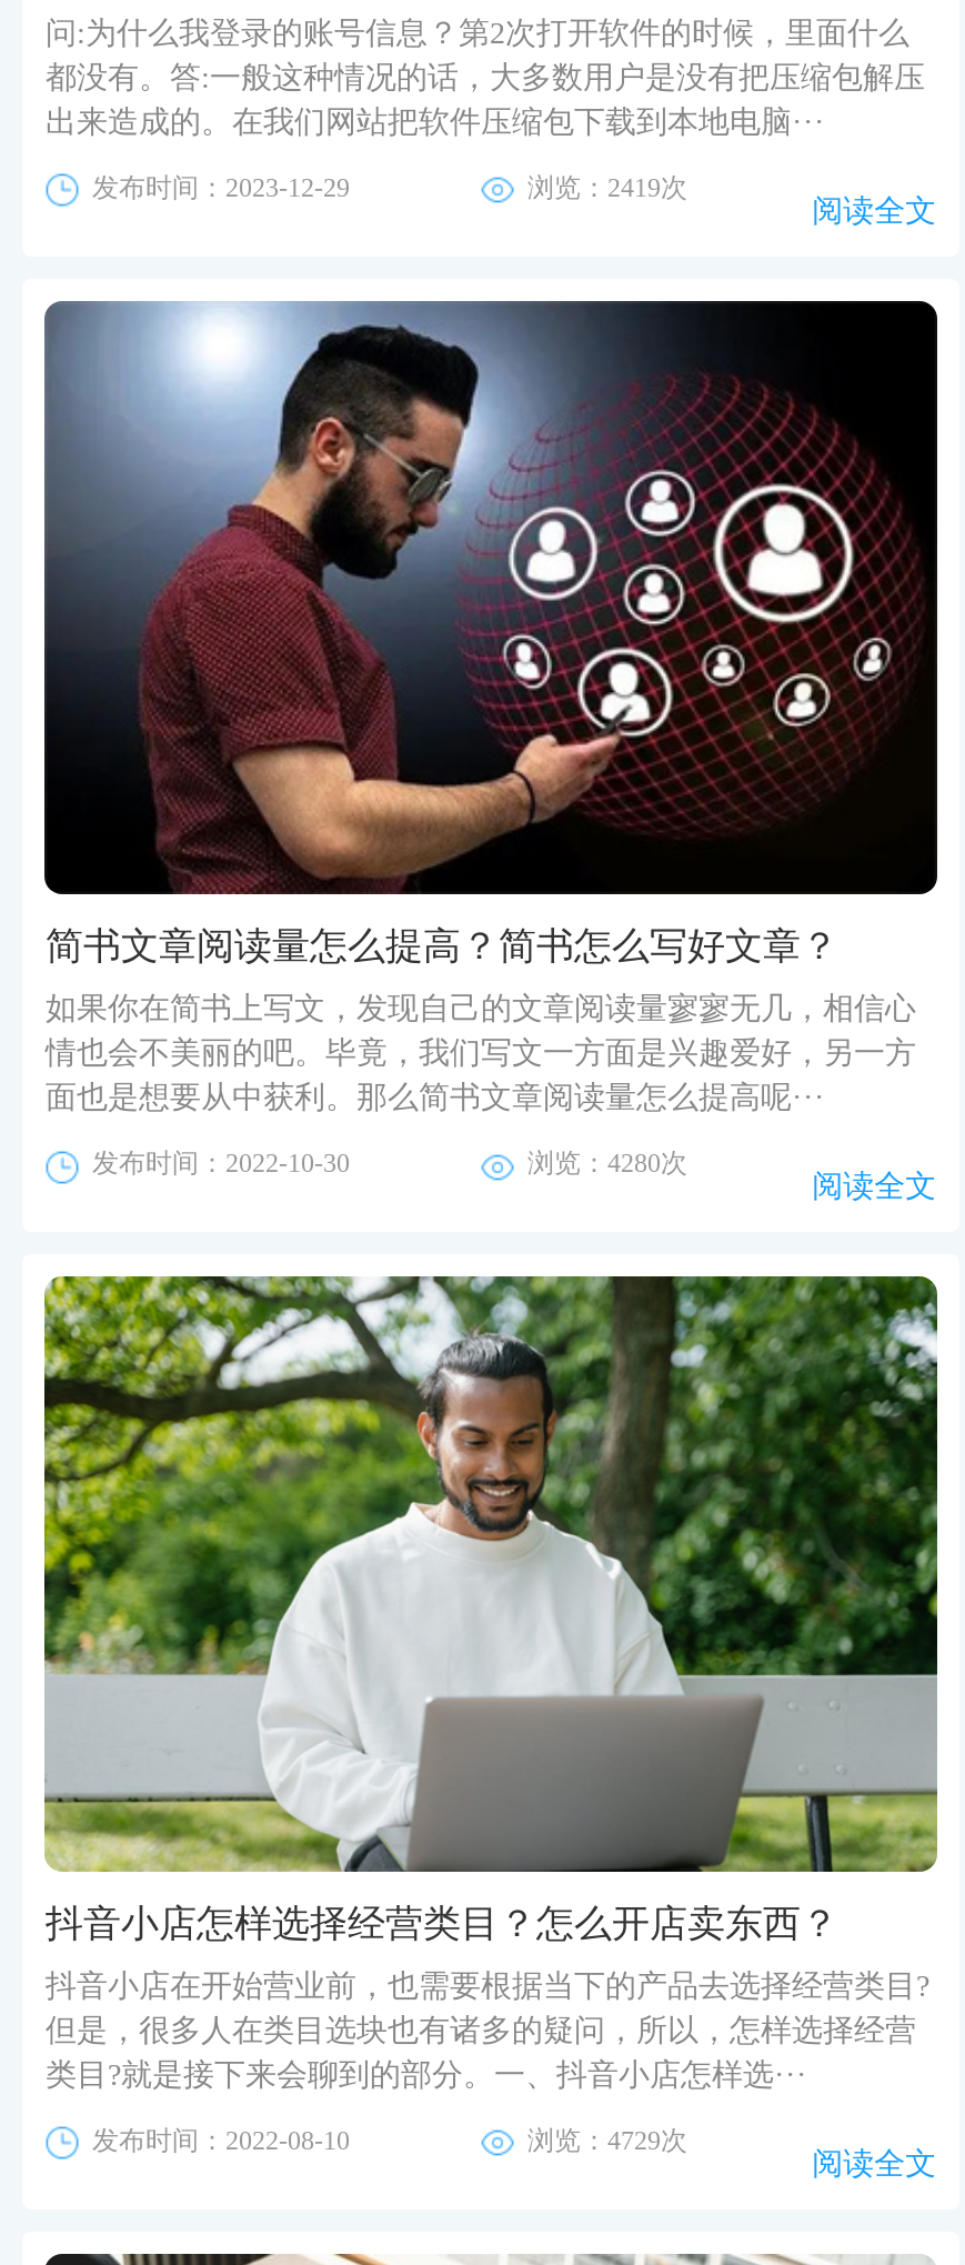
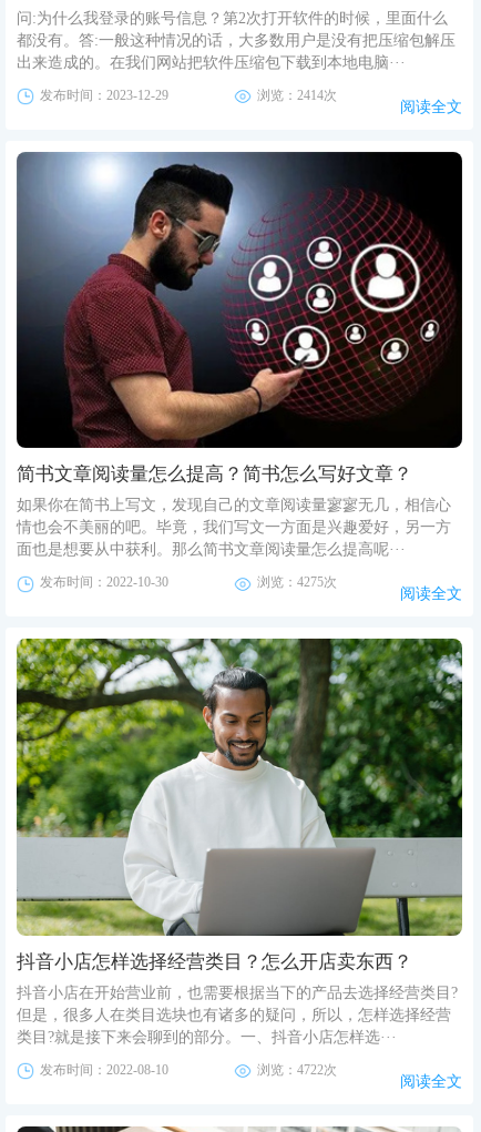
[527,172,687,203] 浏览：2419次 -> [258,87,337,103] 浏览：2414次
[527,1148,687,1179] 浏览：4280次 -> [258,575,337,590] 浏览：4275次
[527,2124,687,2155] 浏览：4729次 -> [258,1062,337,1077] 浏览：4722次

